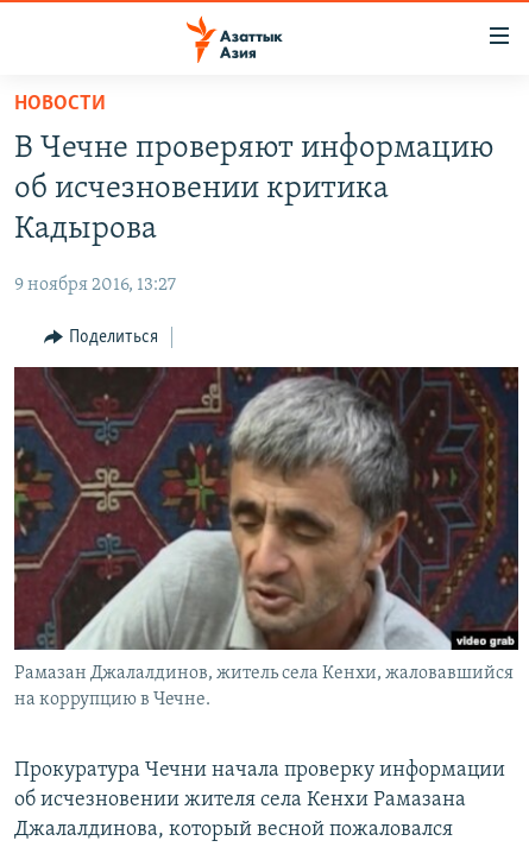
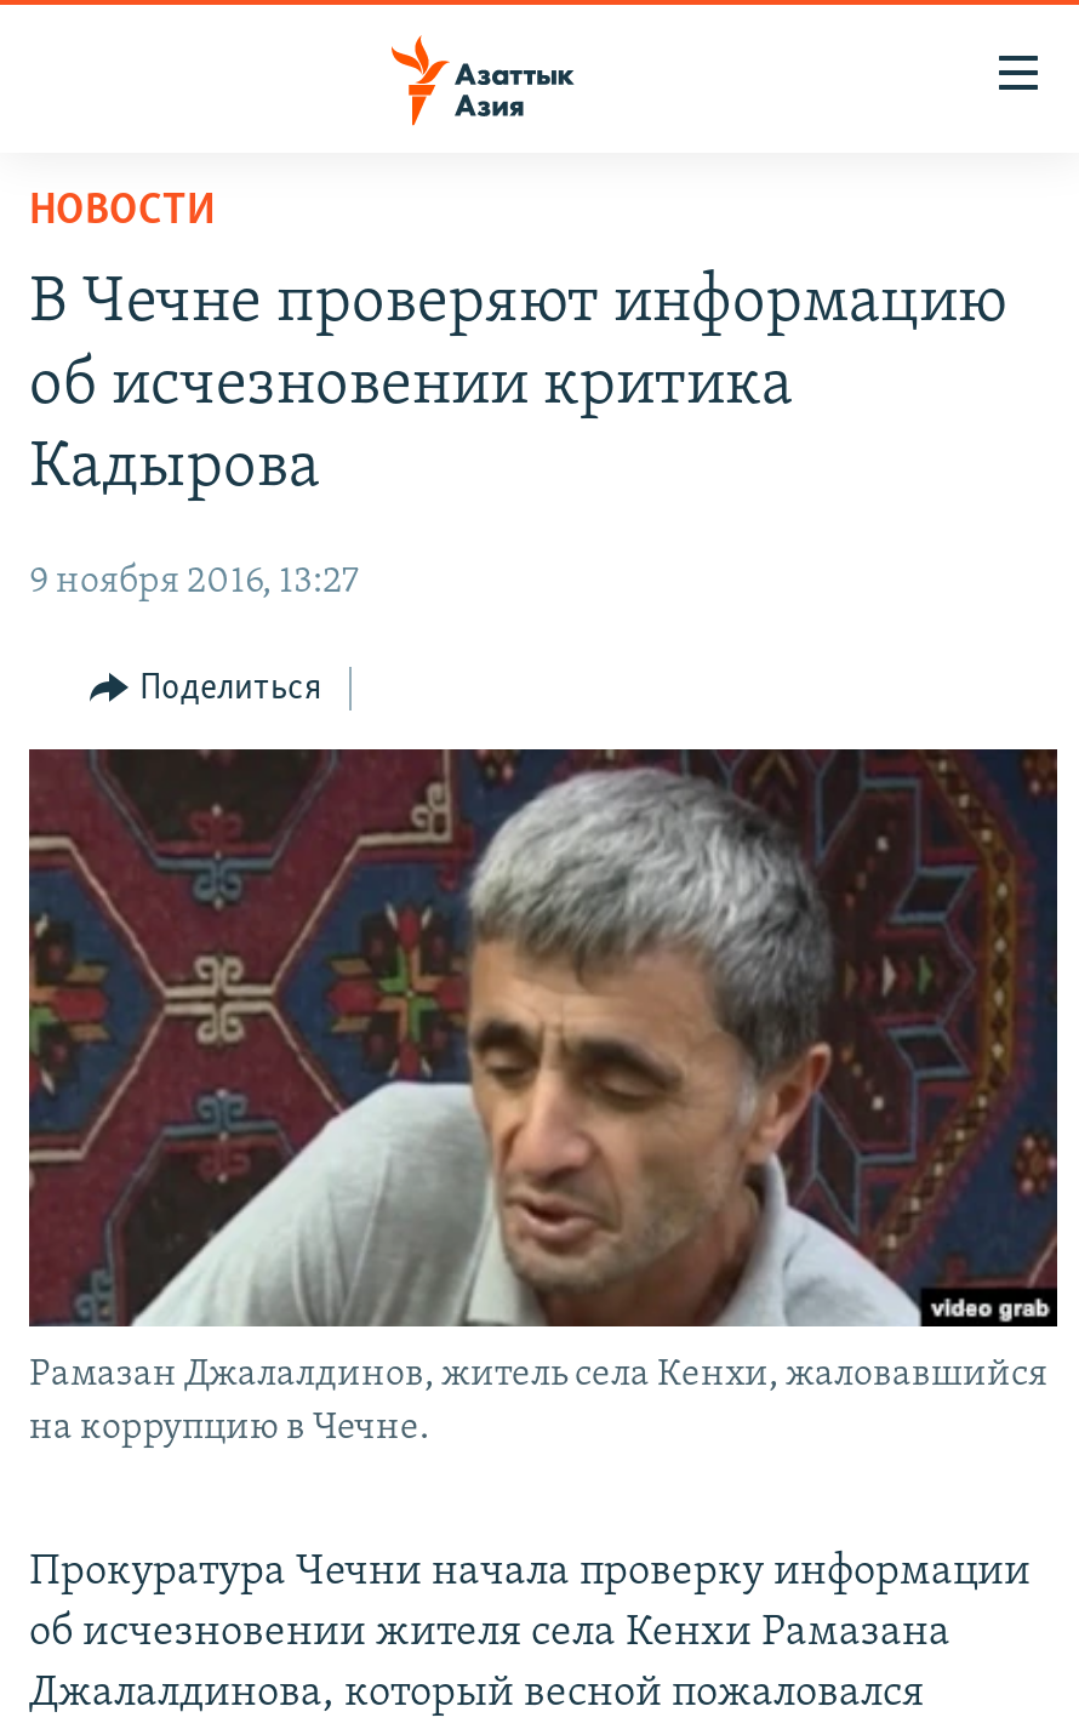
[188,15,239,63] [image] -> [383,36,483,126] [image]

